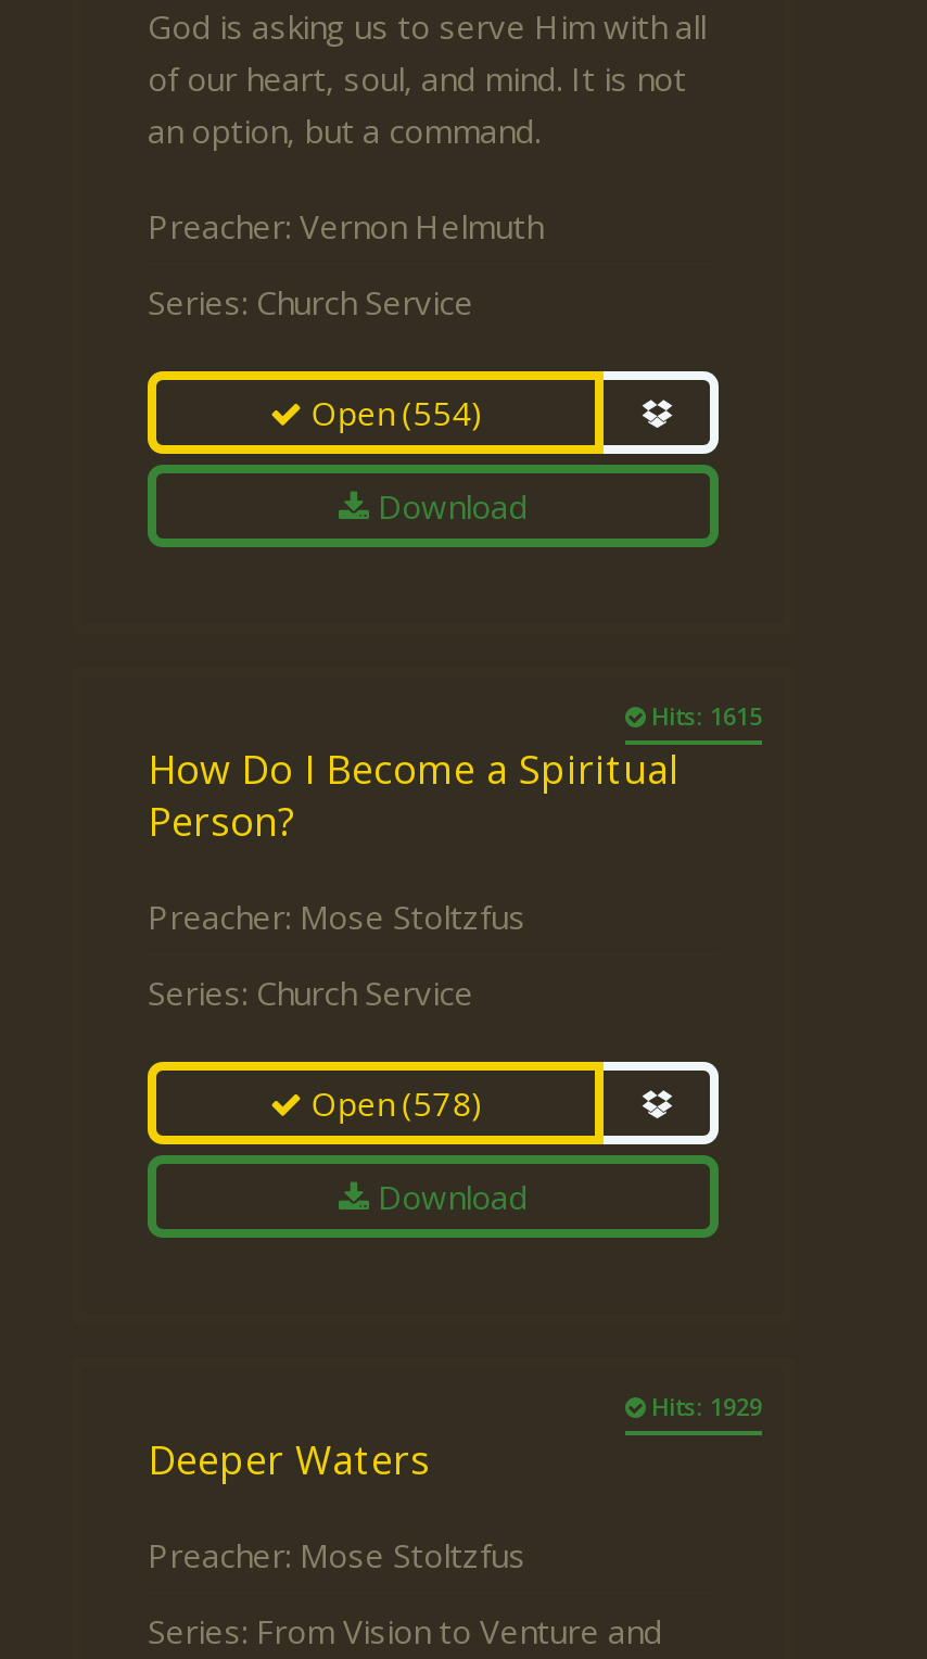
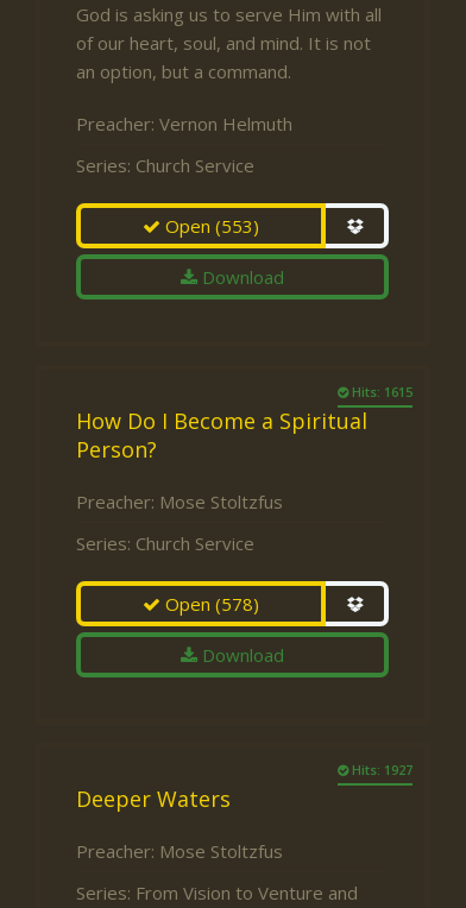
[302,392,482,435] Open (554) -> [161,214,259,238] Open (553)
[645,1390,762,1423] Hits: 1929 -> [348,761,413,779] Hits: 1927

